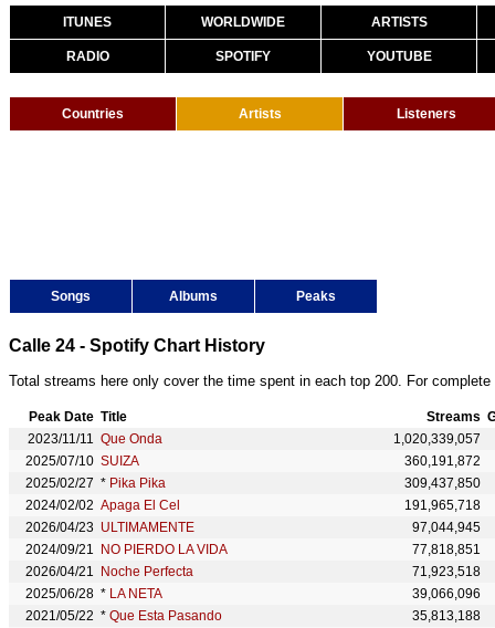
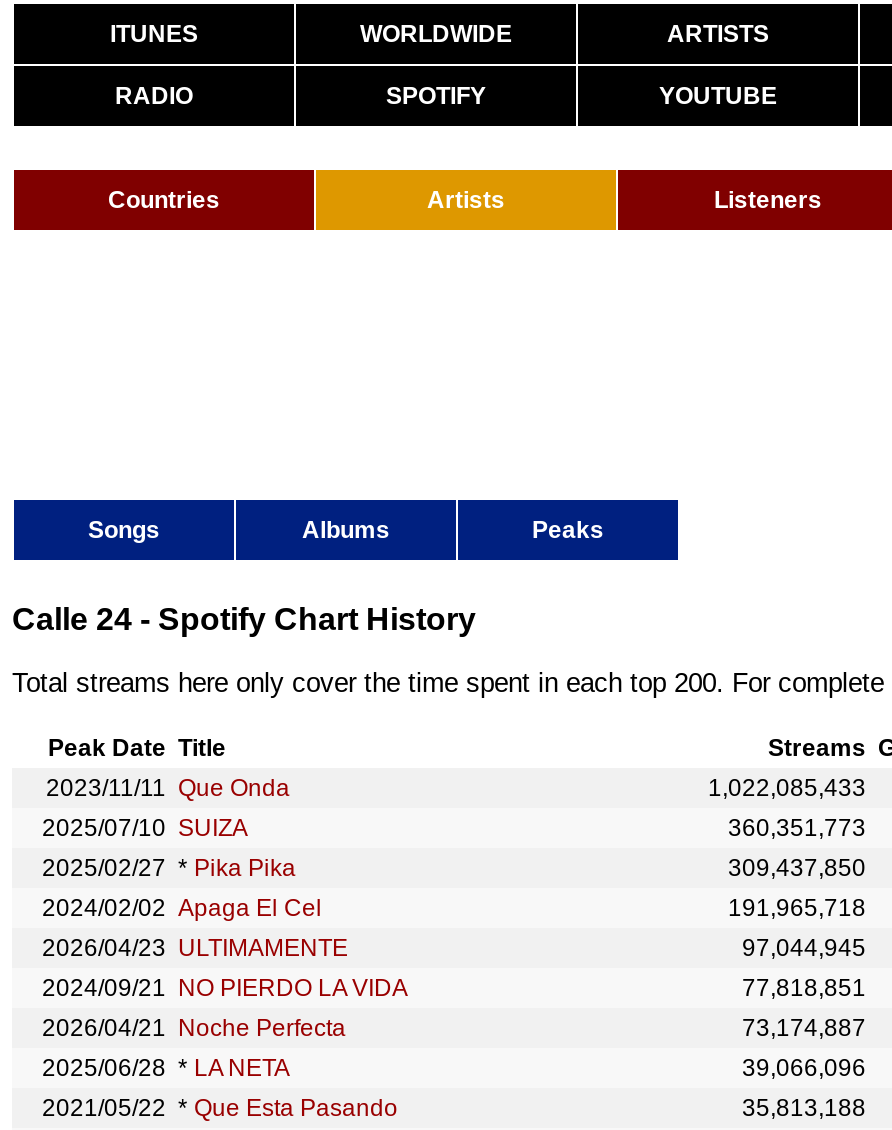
[393,431,481,447] 1,020,339,057 -> [708,774,866,802] 1,022,085,433
[404,453,481,469] 360,191,872 -> [728,814,866,842] 360,351,773
[412,564,481,579] 71,923,518 -> [742,1014,866,1042] 73,174,887

